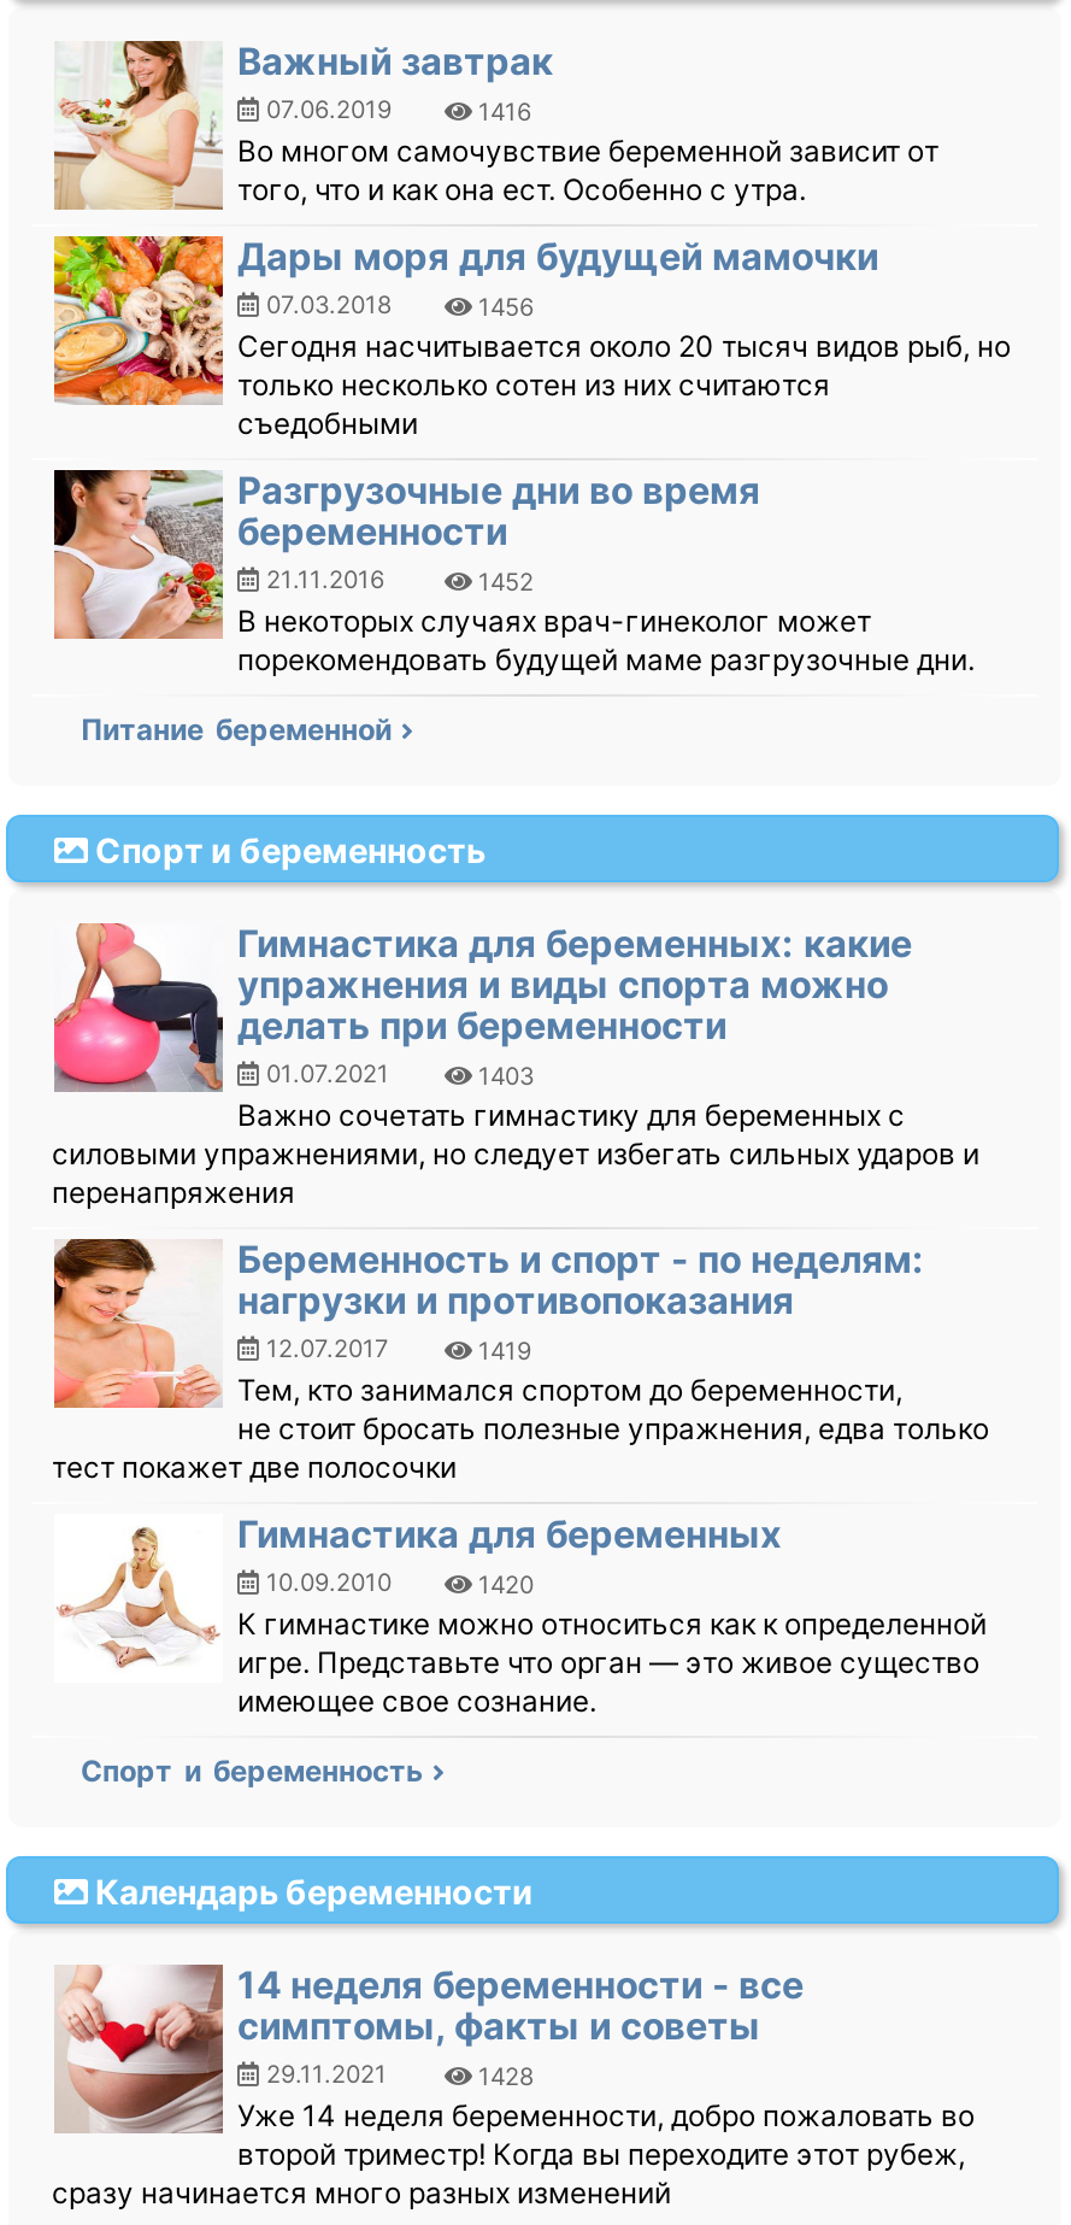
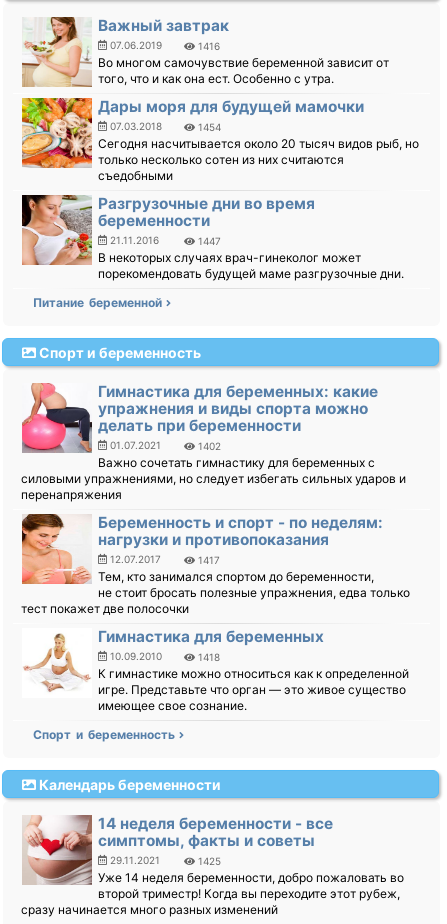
[471,292,534,321] 1456 -> [195,121,221,133] 1454
[471,566,534,595] 1452 -> [195,235,221,247] 1447
[471,1061,534,1090] 1403 -> [195,440,221,452] 1402
[471,1335,531,1364] 1419 -> [195,554,220,566] 1417
[471,1569,534,1598] 1420 -> [195,651,220,663] 1418
[471,2061,534,2090] 1428 -> [195,855,221,867] 1425

